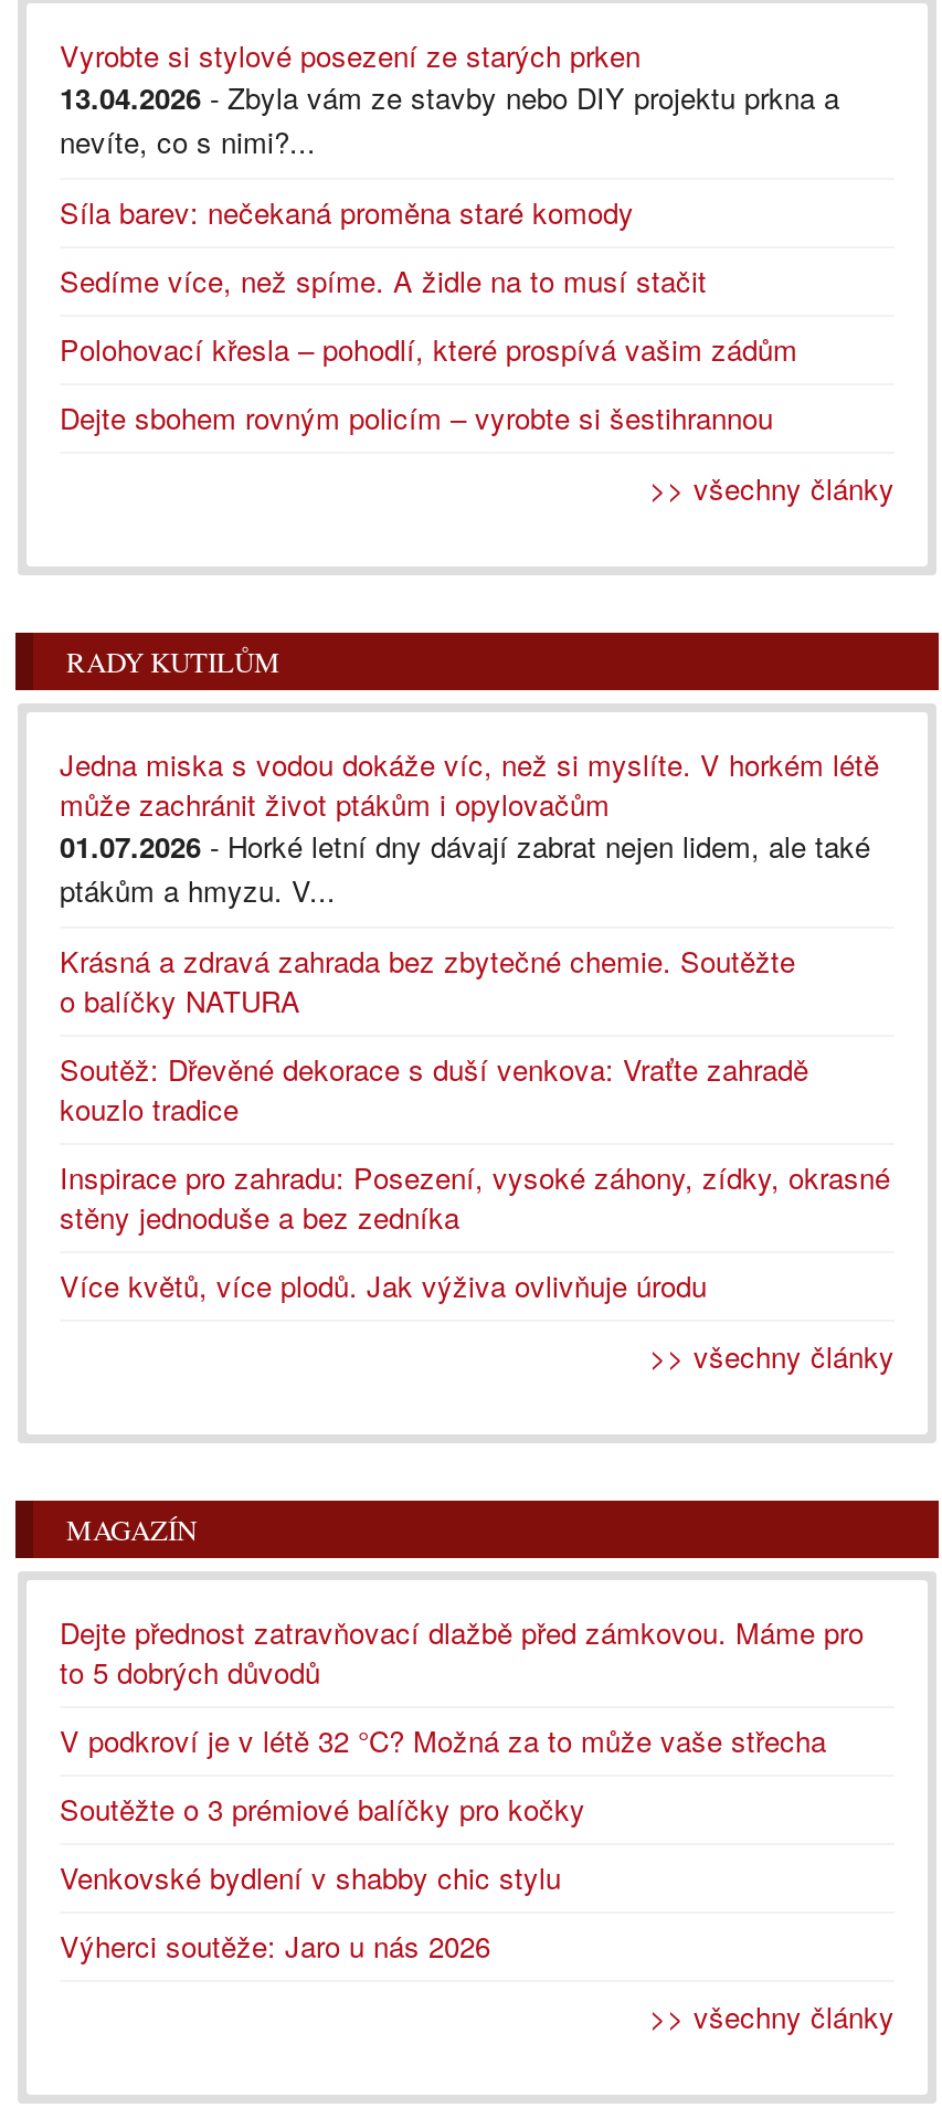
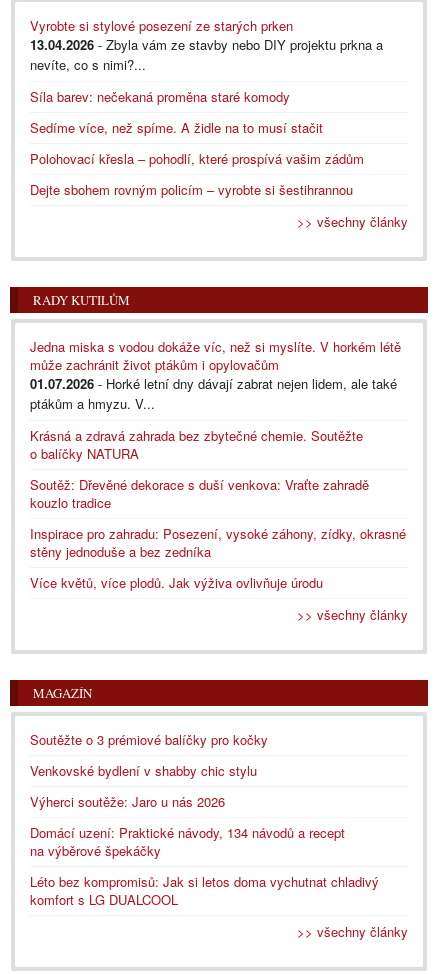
[60,1611,864,1761] Dejte přednost zatravňovací dlažbě před zámkovou. Máme pro | to 5 dobrých důvodů | V podkroví je v létě 32 °C? Možná za to může vaše střecha -> none
moved [60,1788,585,1967] -> [30,730,268,811]: Soutěžte o 3 prémiové balíčky pro kočky | Venkovské bydlení v shabby chic stylu | Výherci soutěže: Jaro u nás 2026
none -> [30,823,379,909] Domácí uzení: Praktické návody, 134 návodů a recept | na výběrové špekáčky | Léto bez kompromisů: Jak si letos doma vychutnat chladivý | komfort s LG DUALCOOL

